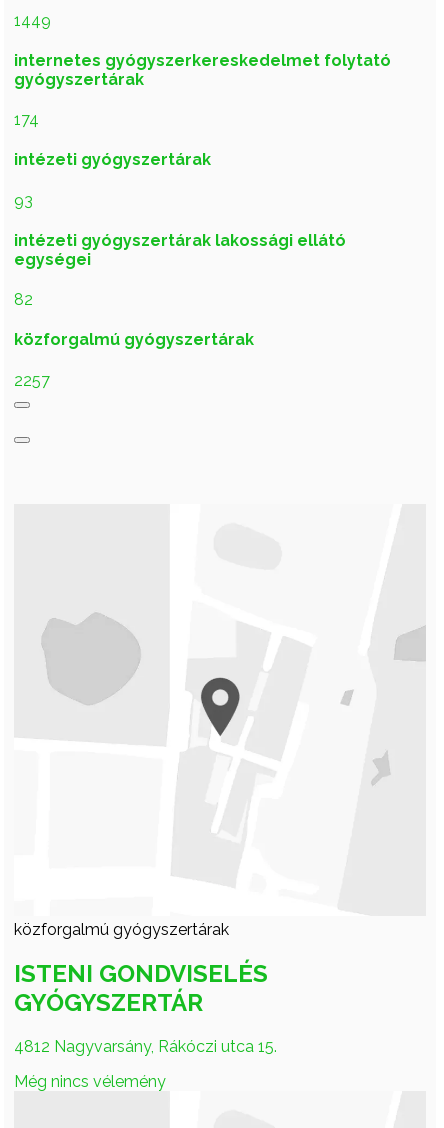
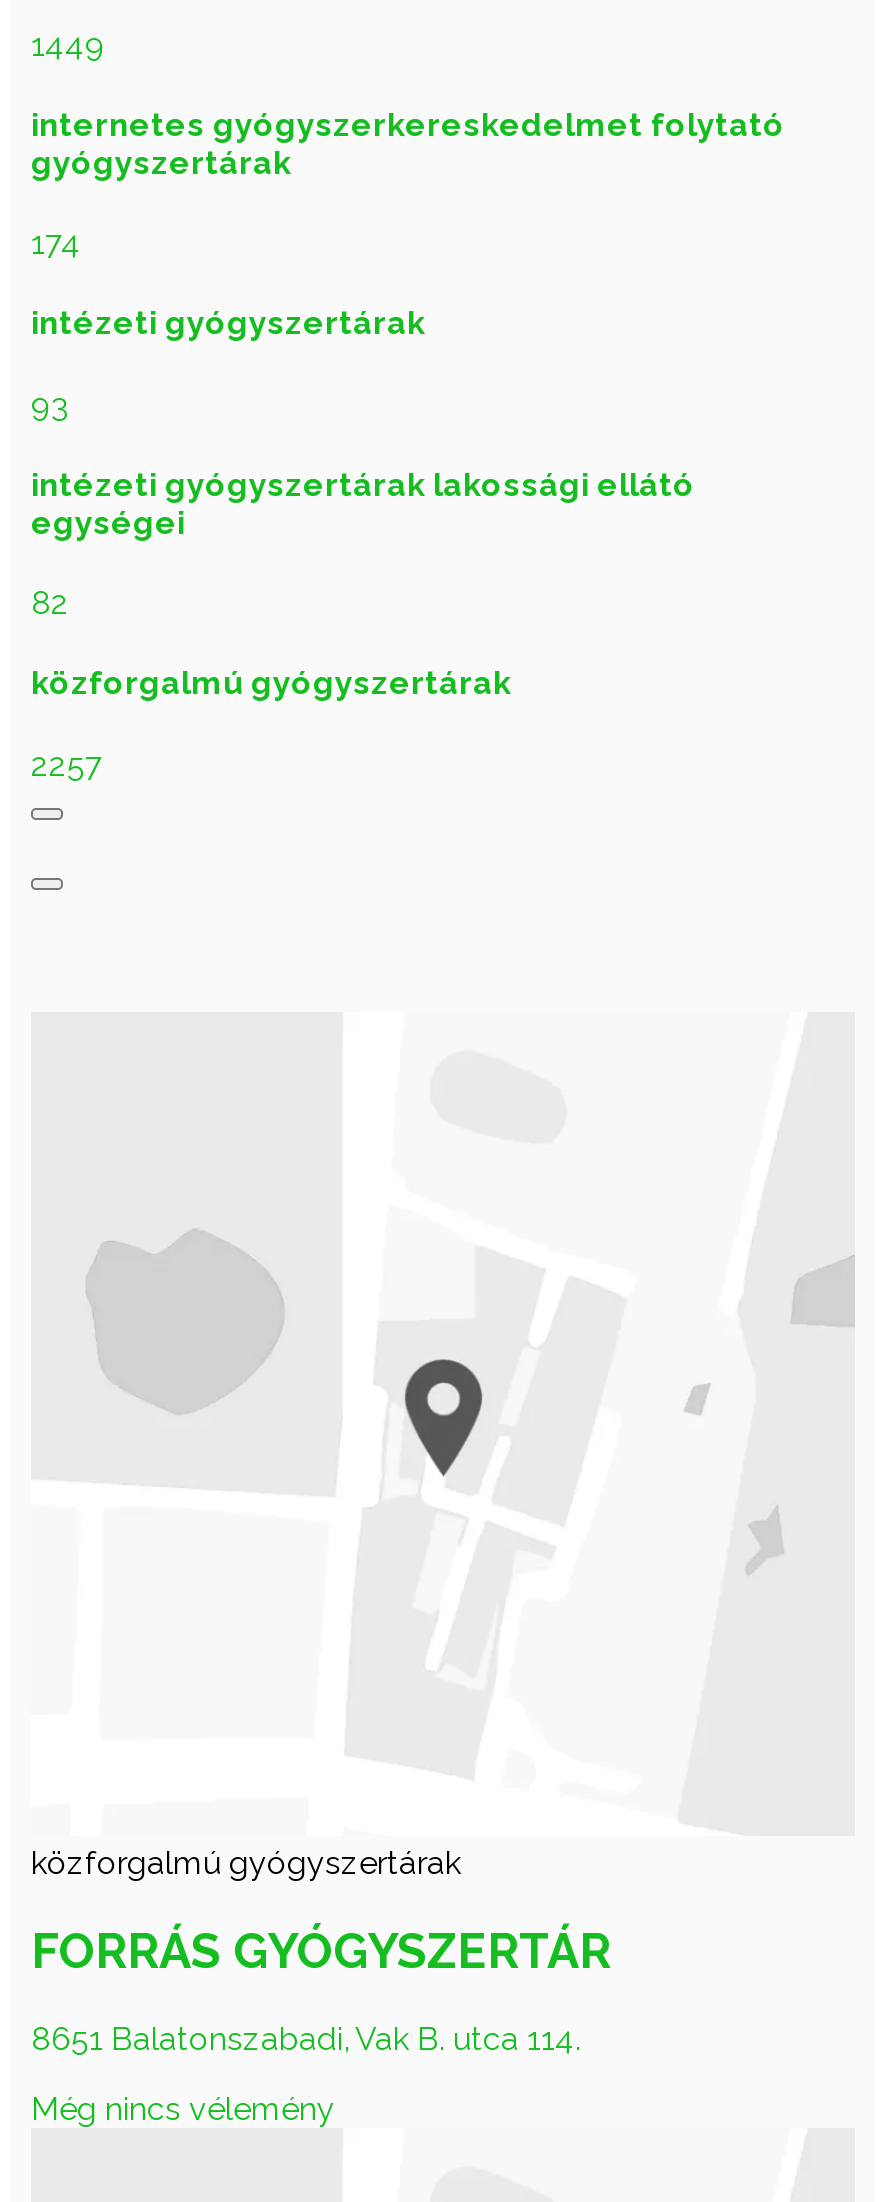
[14,959,268,1017] ISTENI GONDVISELÉS | GYÓGYSZERTÁR -> [31,1921,611,1979] FORRÁS GYÓGYSZERTÁR
[14,1037,277,1056] 4812 Nagyvarsány, Rákóczi utca 15. -> [31,2019,581,2057] 8651 Balatonszabadi, Vak B. utca 114.

